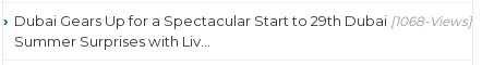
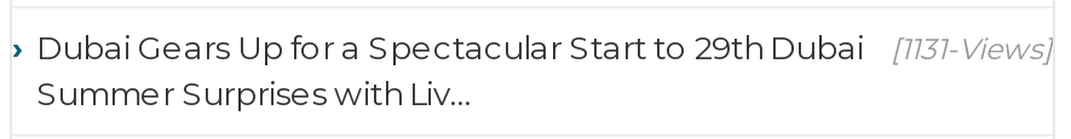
[14,12,472,29] Dubai Gears Up for a Spectacular Start to 29th Dubai [1068-Views] -> [36,27,1053,66] Dubai Gears Up for a Spectacular Start to 29th Dubai [1131-Views]

